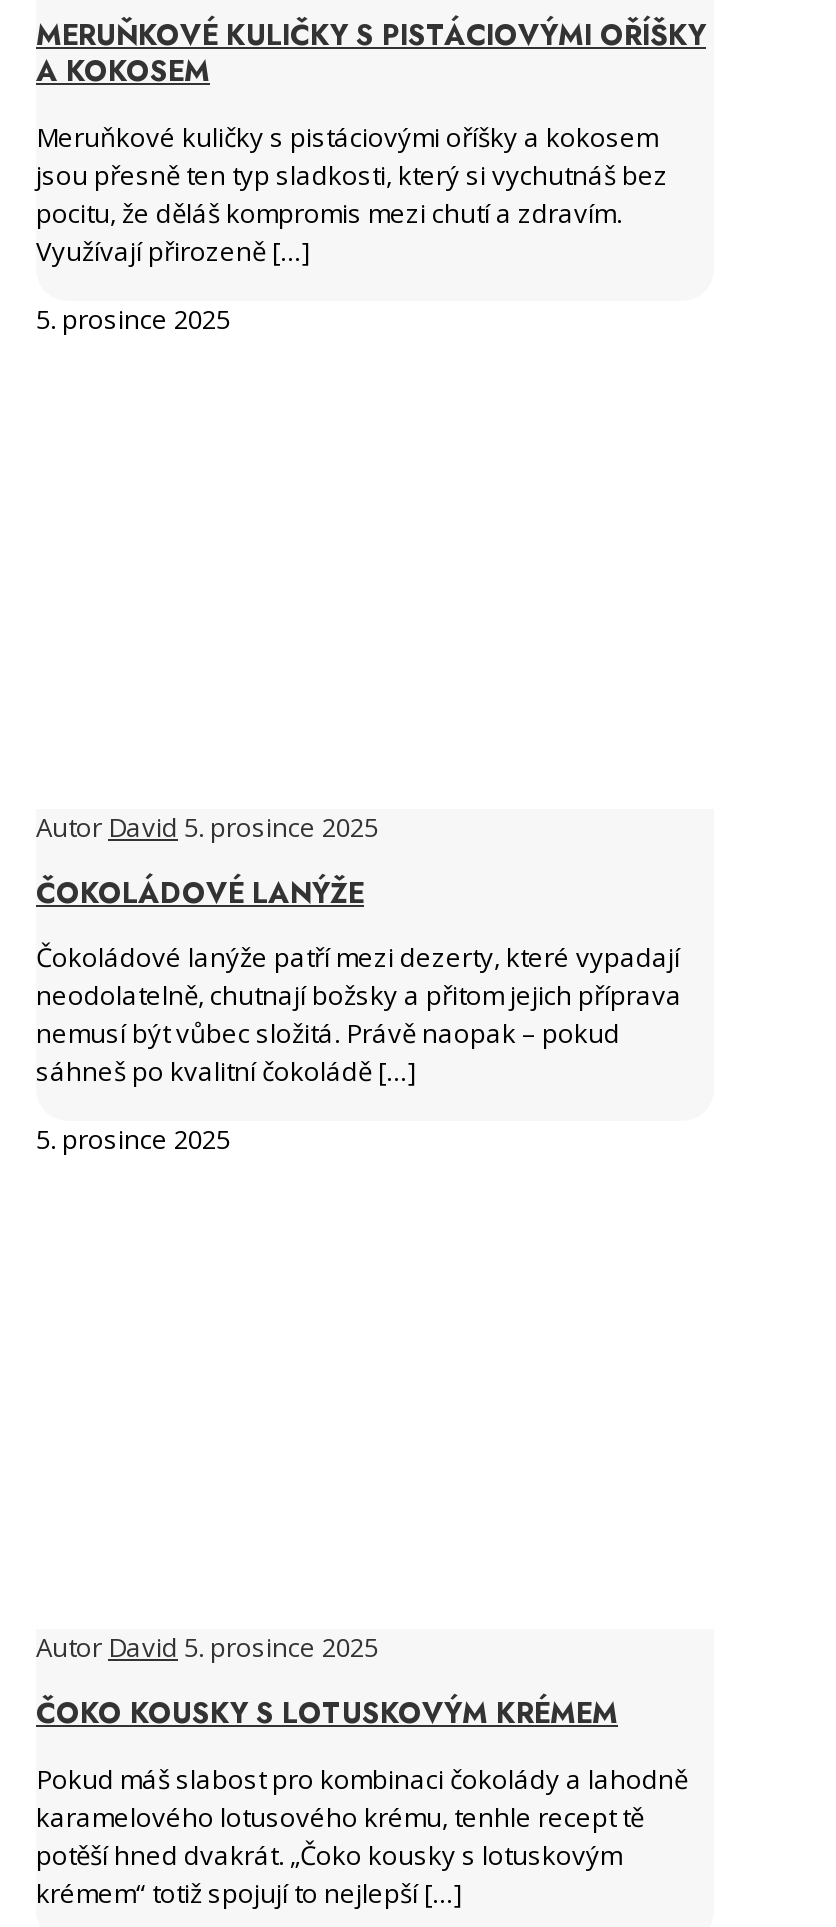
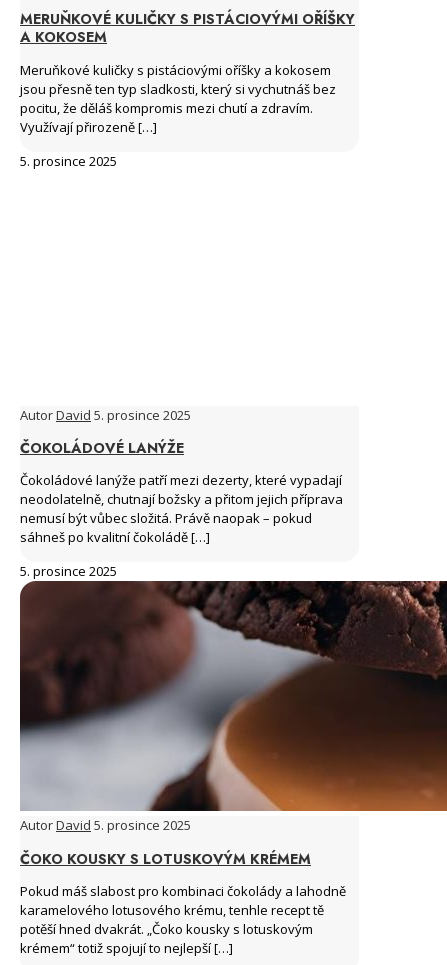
none -> [19,580,444,812] [image]

